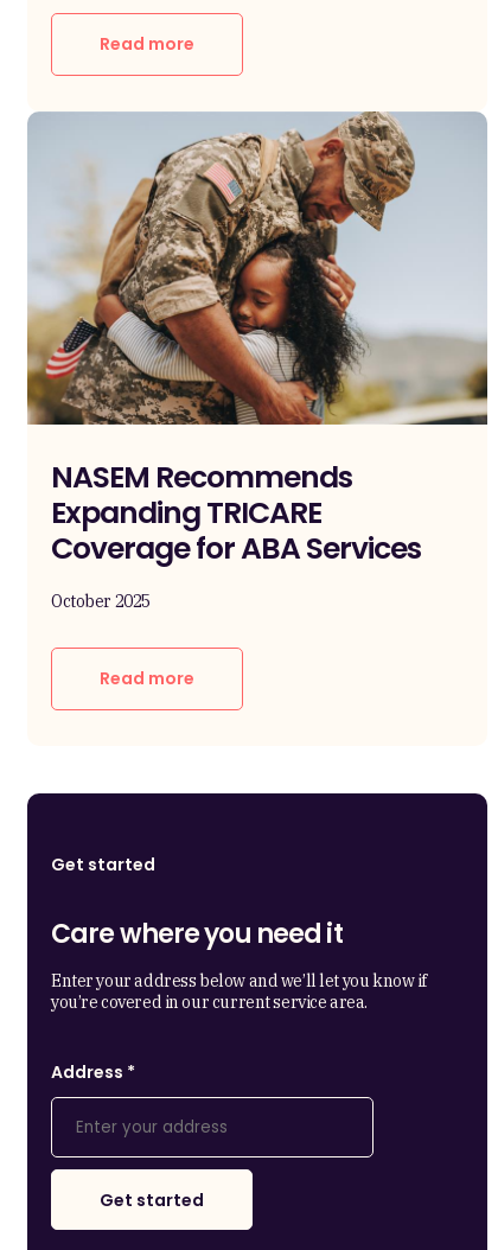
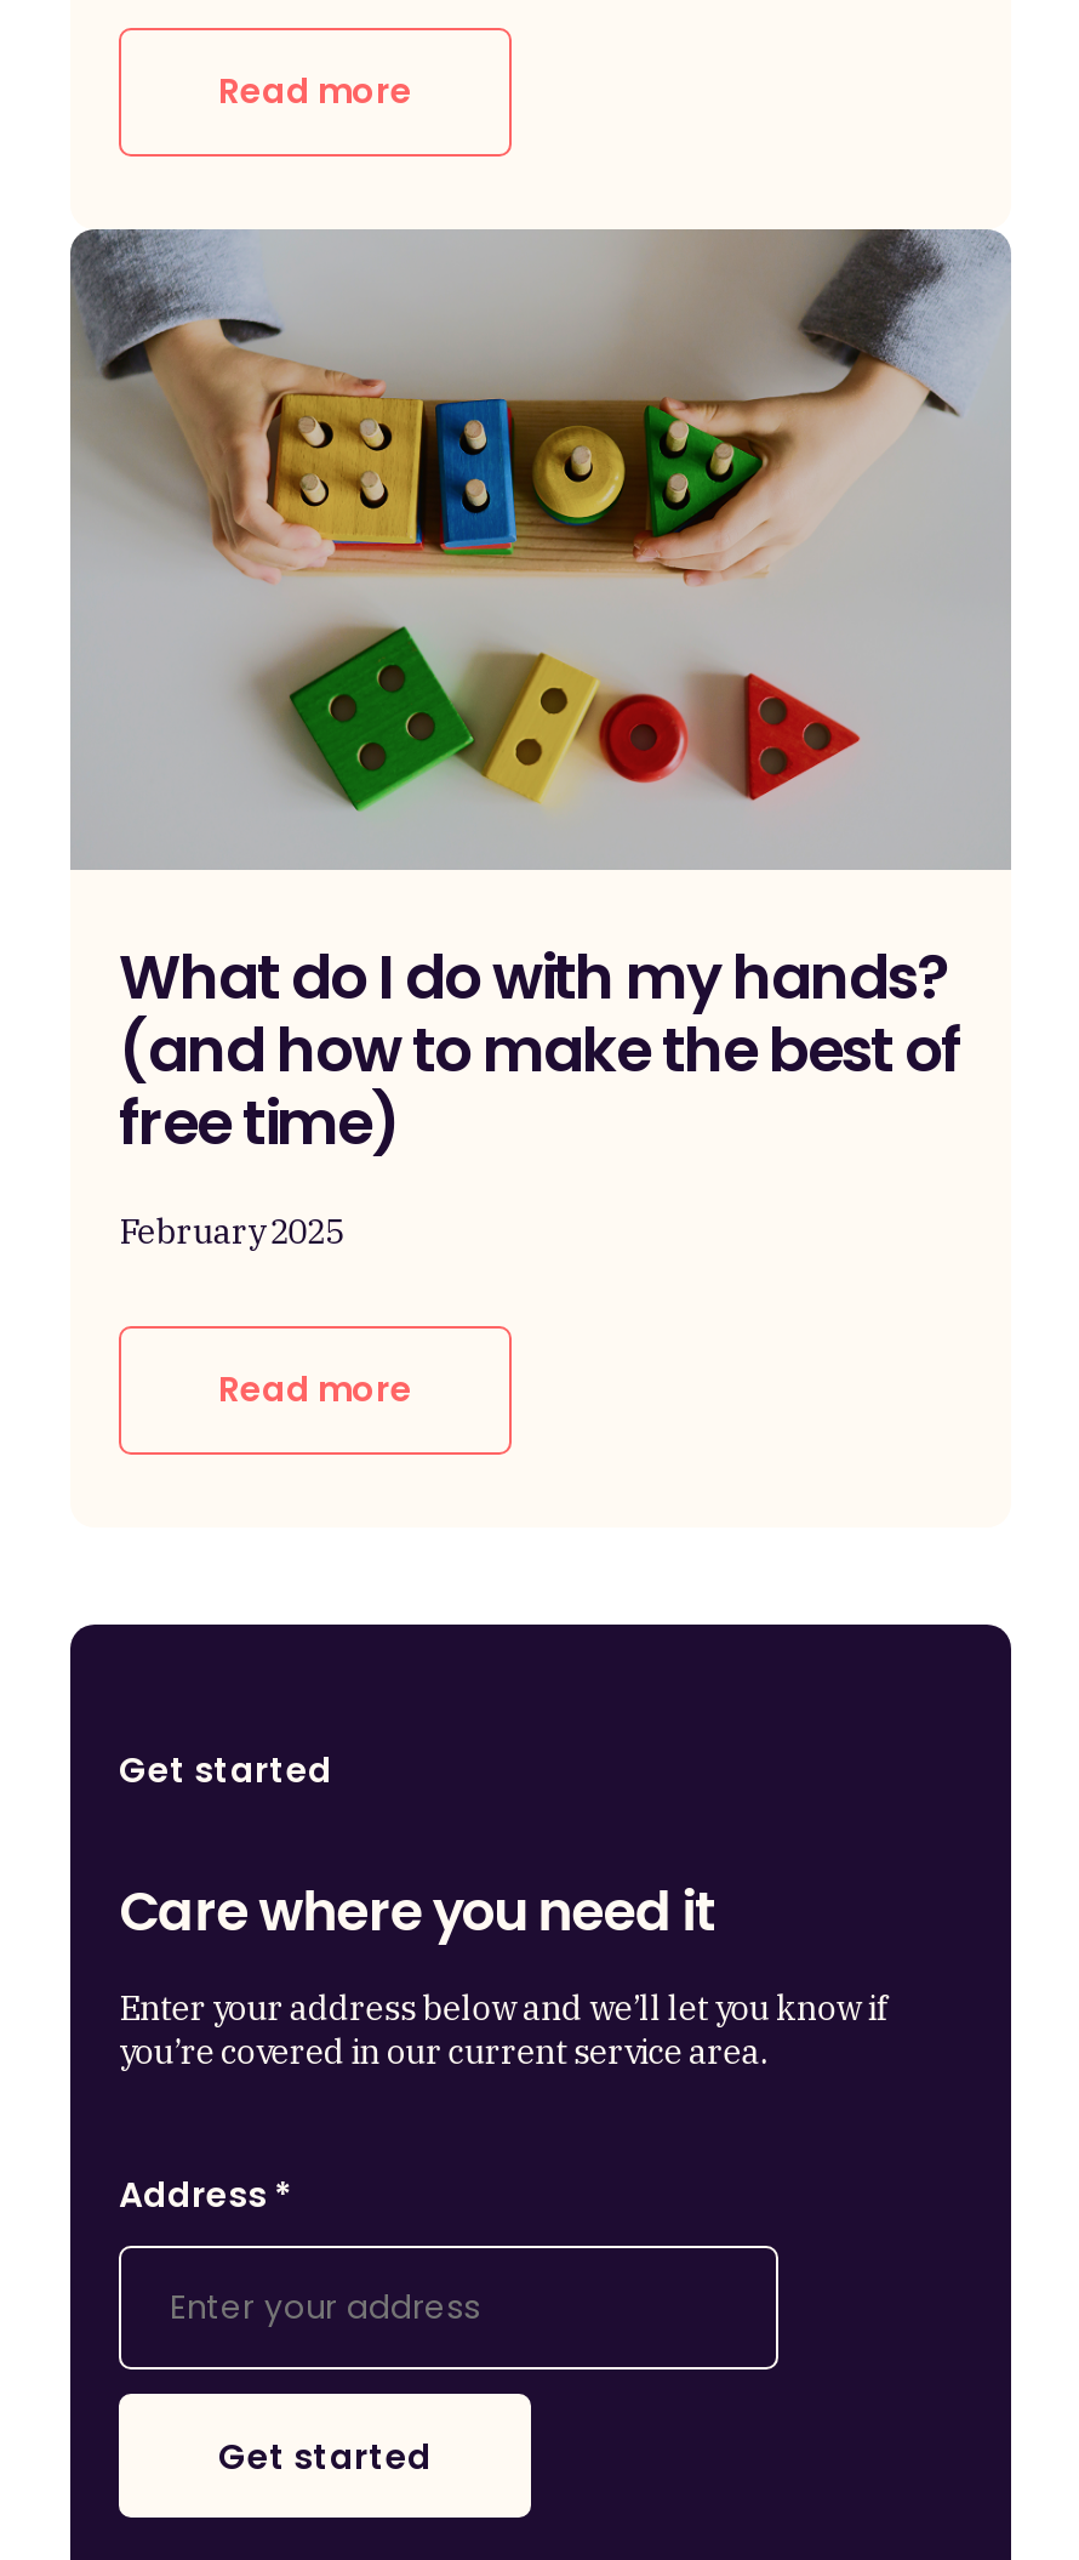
[27,111,487,569] [image] | NASEM Recommends | Expanding TRICARE | Coverage for ABA Services -> [70,227,1009,1166] [image] | What do I do with my hands? | (and how to make the best of | free time)
[51,591,151,612] October 2025 -> [119,1210,343,1253] February 2025

